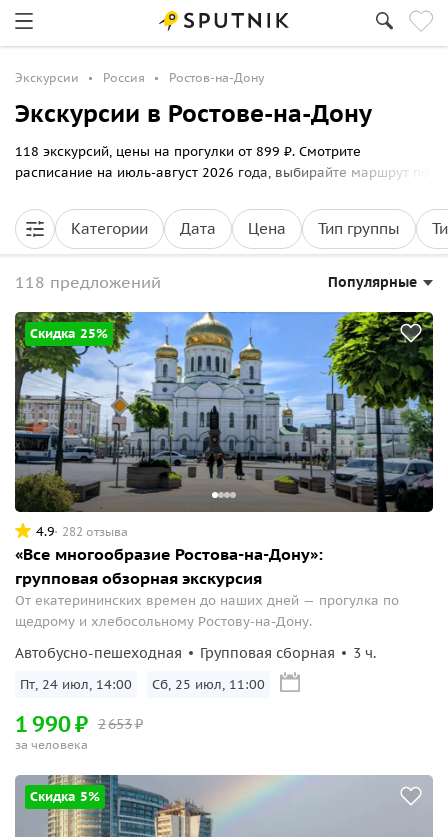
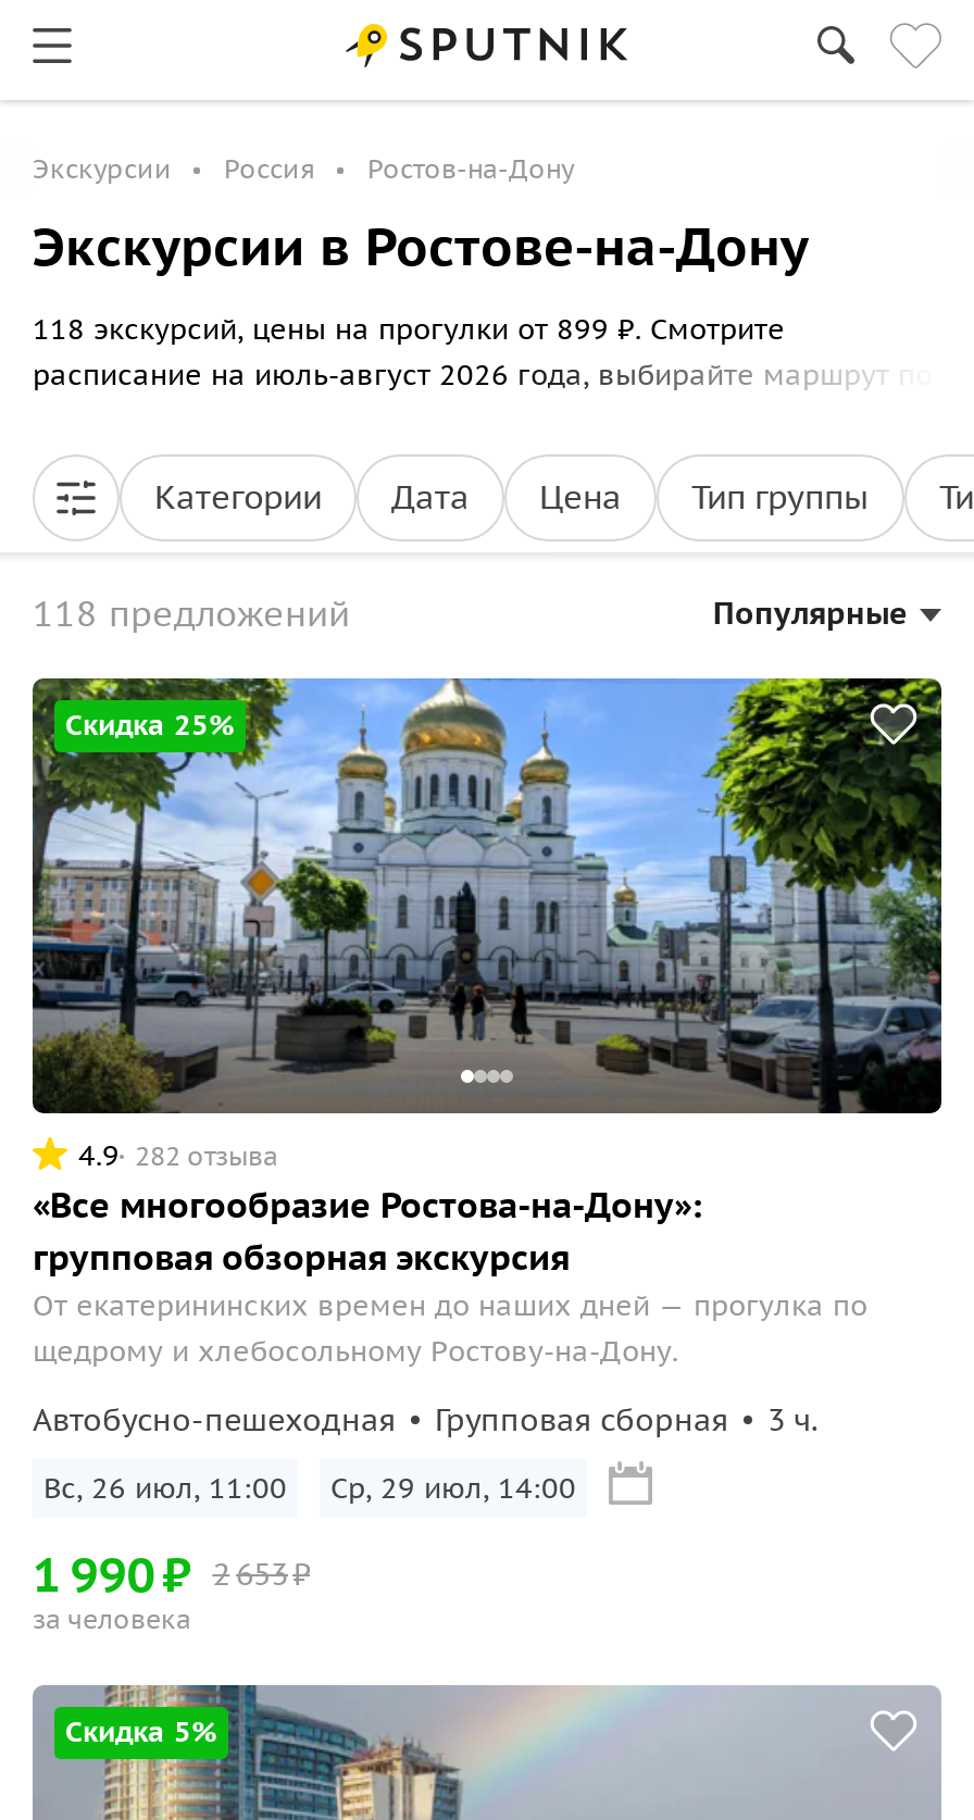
[20,676,132,693] Пт, 24 июл, 14:00 -> [43,1470,287,1507] Вс, 26 июл, 11:00
[152,676,265,693] Сб, 25 июл, 11:00 -> [330,1470,576,1507] Ср, 29 июл, 14:00

